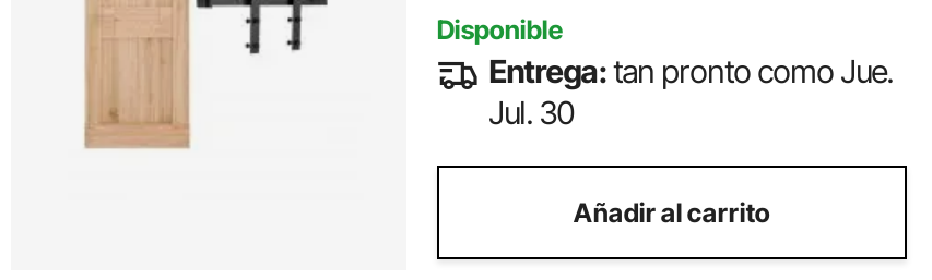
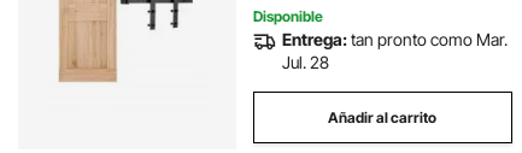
[489,53,893,90] Entrega: tan pronto como Jue. -> [282,30,507,50] Entrega: tan pronto como Mar.
[489,95,574,132] Jul. 30 -> [282,52,329,73] Jul. 28

